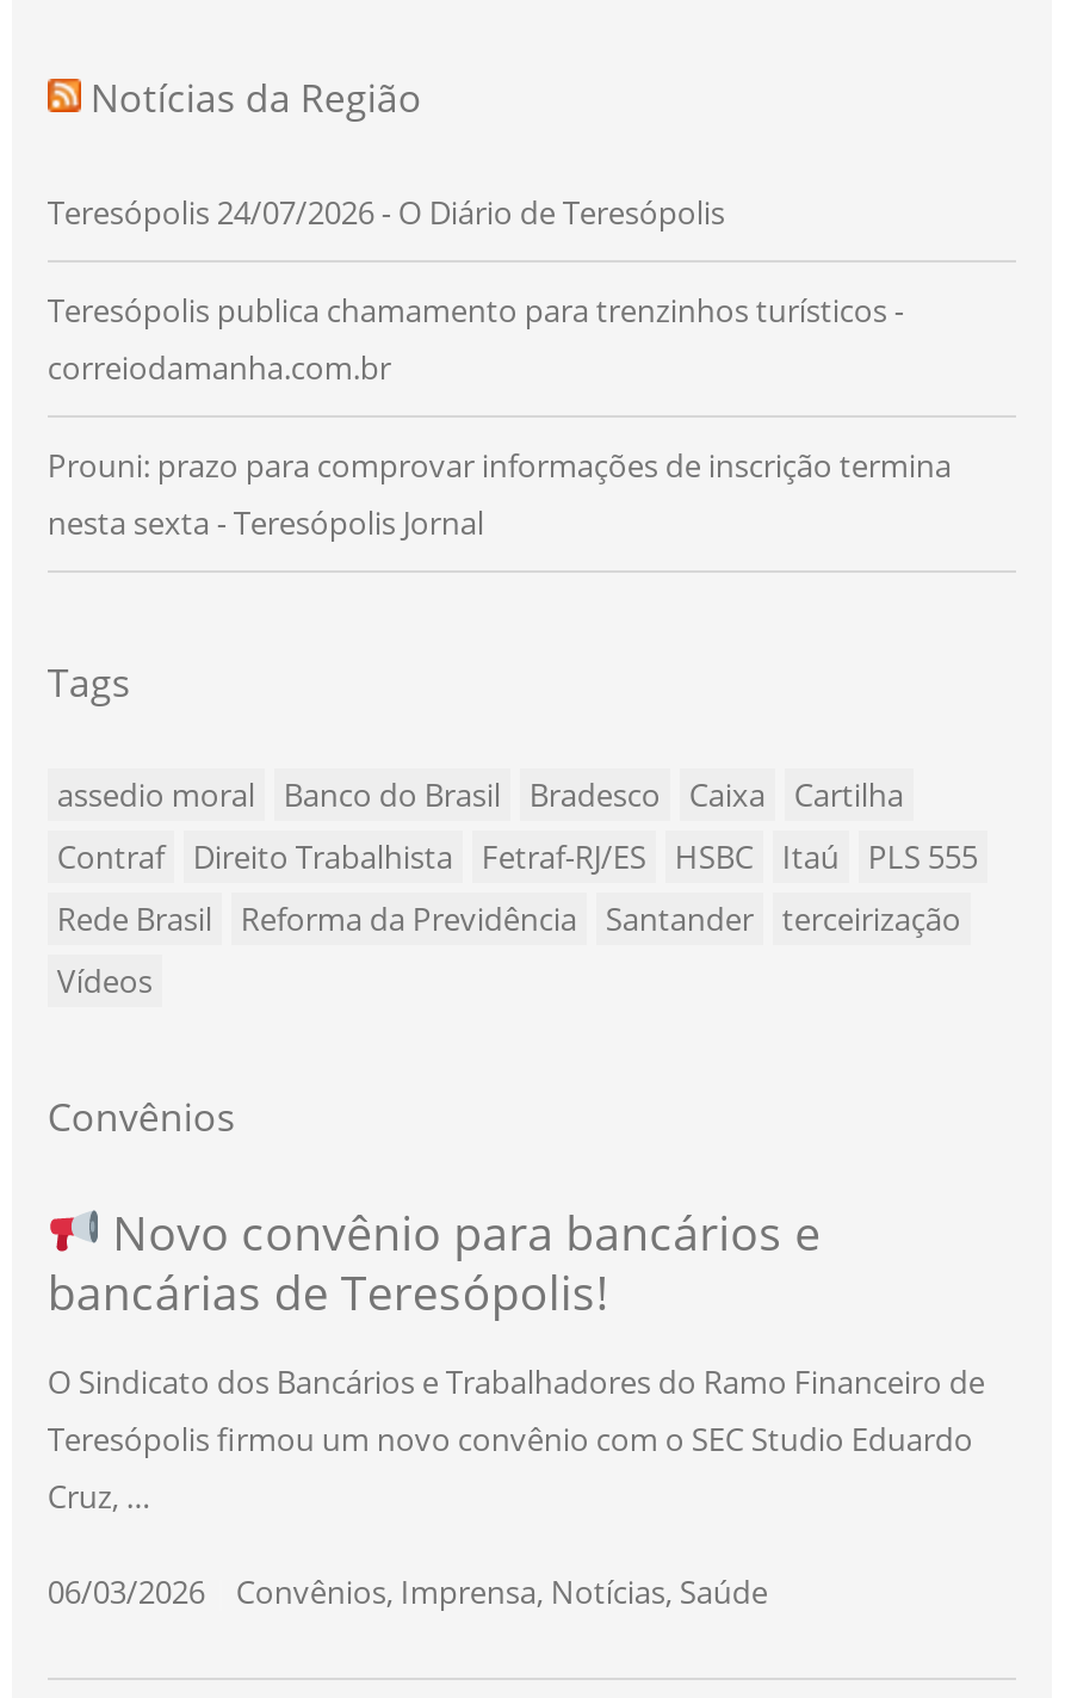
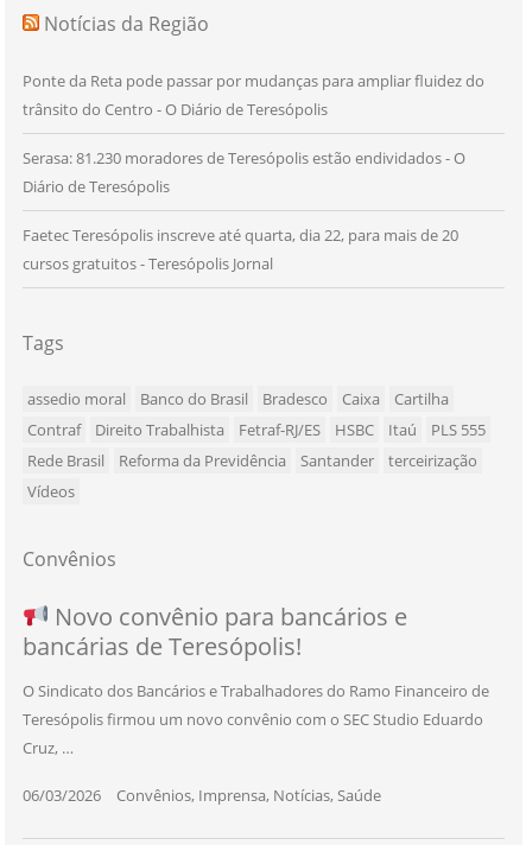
[47,190,725,233] Teresópolis 24/07/2026 - O Diário de Teresópolis -> [22,69,484,119] Ponte da Reta pode passar por mudanças para ampliar fluidez do | trânsito do Centro - O Diário de Teresópolis
[47,288,904,388] Teresópolis publica chamamento para trenzinhos turísticos - | correiodamanha.com.br -> [22,147,465,196] Serasa: 81.230 moradores de Teresópolis estão endividados - O | Diário de Teresópolis
[47,443,951,543] Prouni: prazo para comprovar informações de inscrição termina | nesta sexta - Teresópolis Jornal -> [22,224,458,274] Faetec Teresópolis inscreve até quarta, dia 22, para mais de 20 | cursos gratuitos - Teresópolis Jornal

